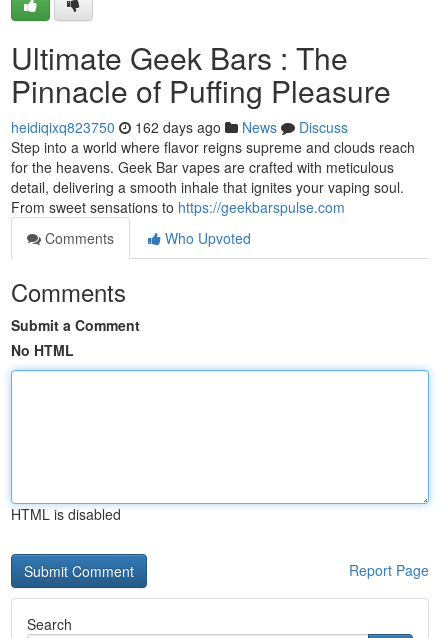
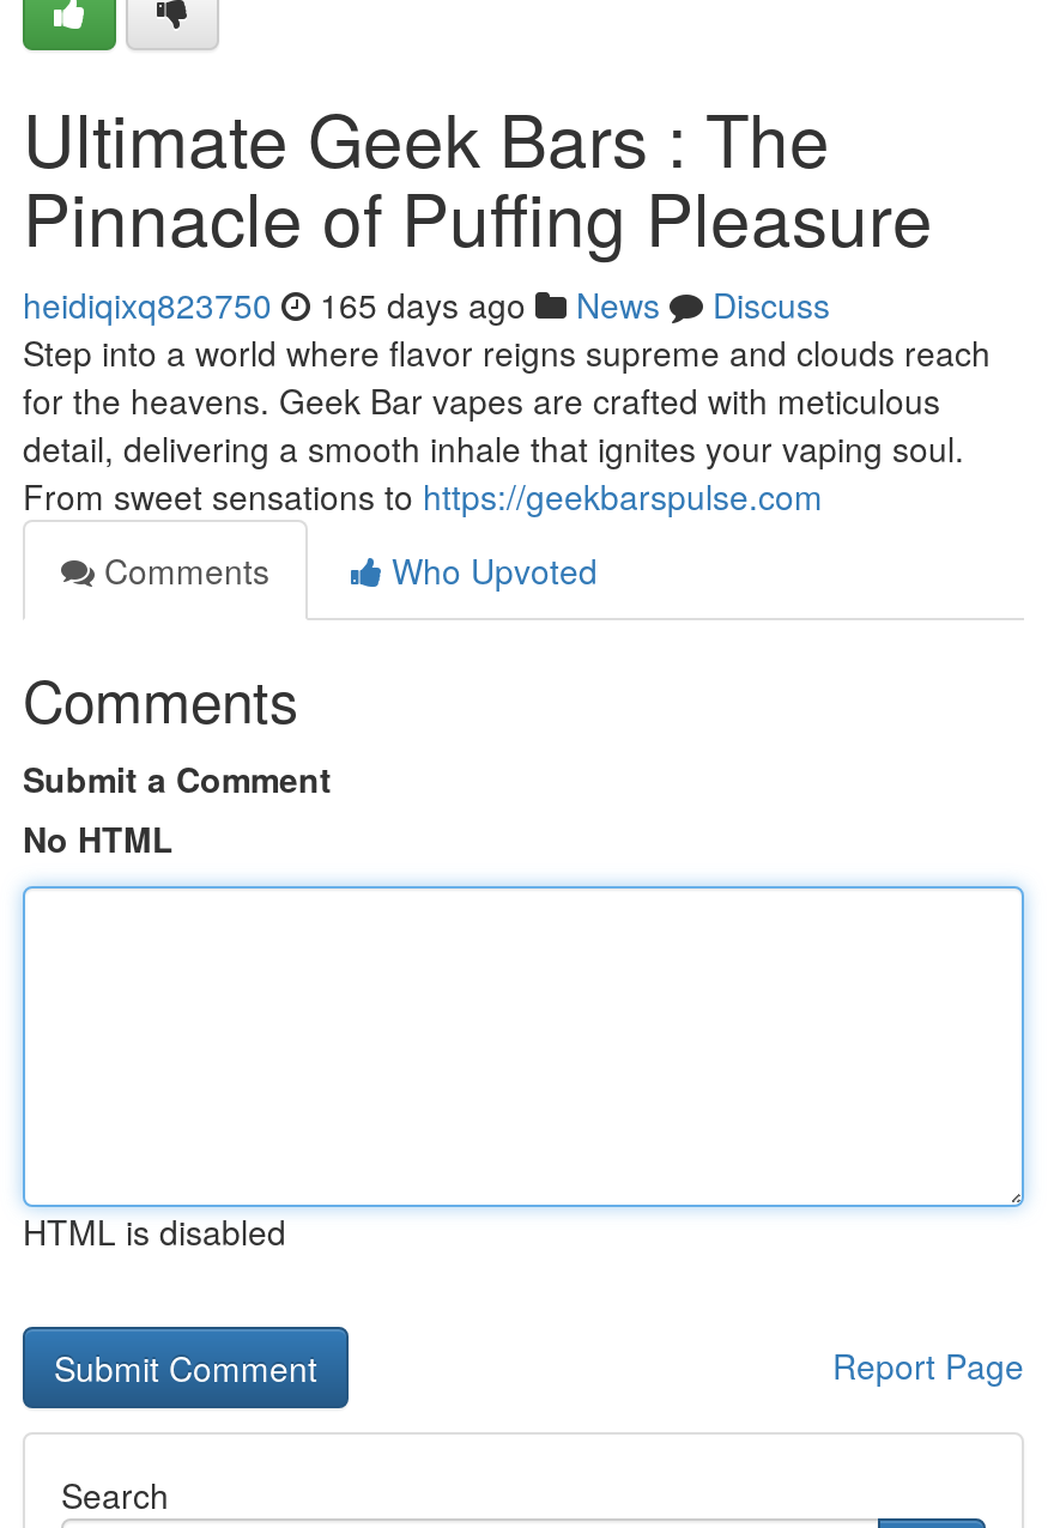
[11,117,348,137] heidiqixq823750 162 days ago News Discuss -> [23,280,830,328] heidiqixq823750 165 days ago News Discuss

